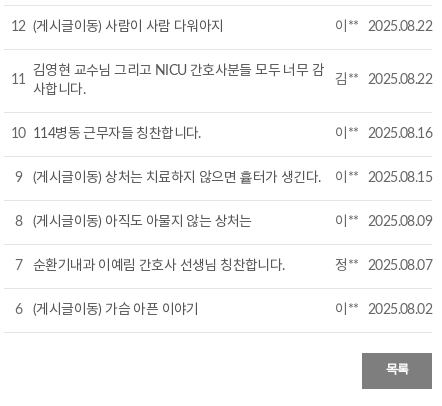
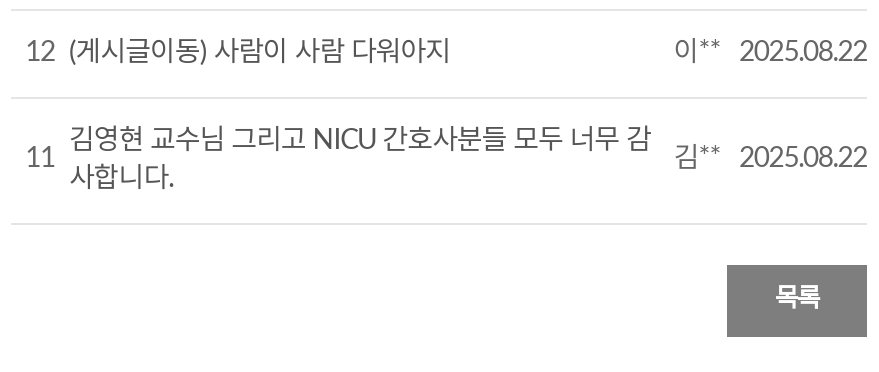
[11,127,432,317] 10 114병동 근무자들 칭찬합니다. | 이** | 2025.08.16 | 9 | (게시글이동) 상처는 치료하지 않으면 흍터가 생긴다. | 이** | 2025.08.15 | 8 | (게시글이동) 아직도 아물지 않는 상처는 | 이** | 2025.08.09 | 7 | 순환기내과 이예림 간호사 선생님 칭찬합니다. | 정** | 2025.08.07 | 6 | (게시글이동) 가슴 아픈 이야기 | 이** | 2025.08.02 -> none

